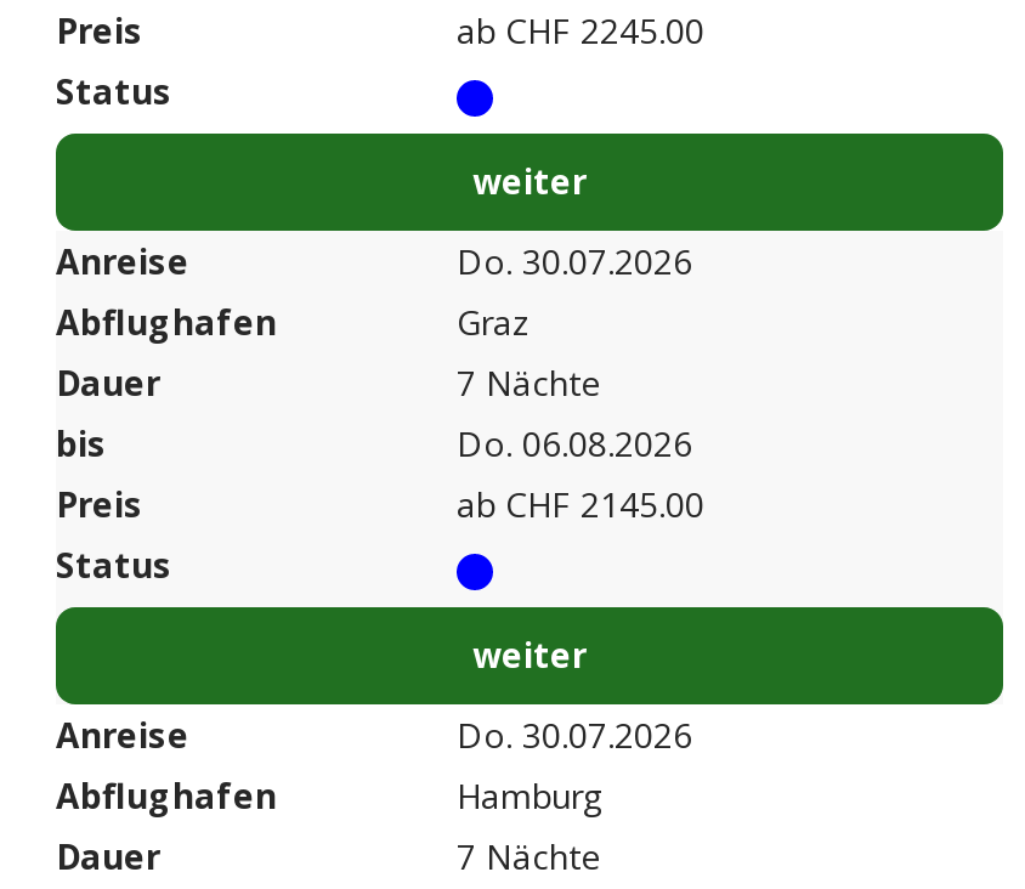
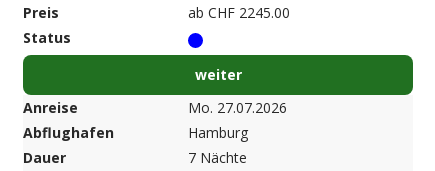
[56,238,704,758] Do. 30.07.2026 | Abflughafen | Graz | Dauer | 7 Nächte | bis | Do. 06.08.2026 | Preis | ab CHF 2145.00 | Status | weiter | Anreise | Do. 30.07.2026 -> [188,98,287,117] Mo. 27.07.2026

